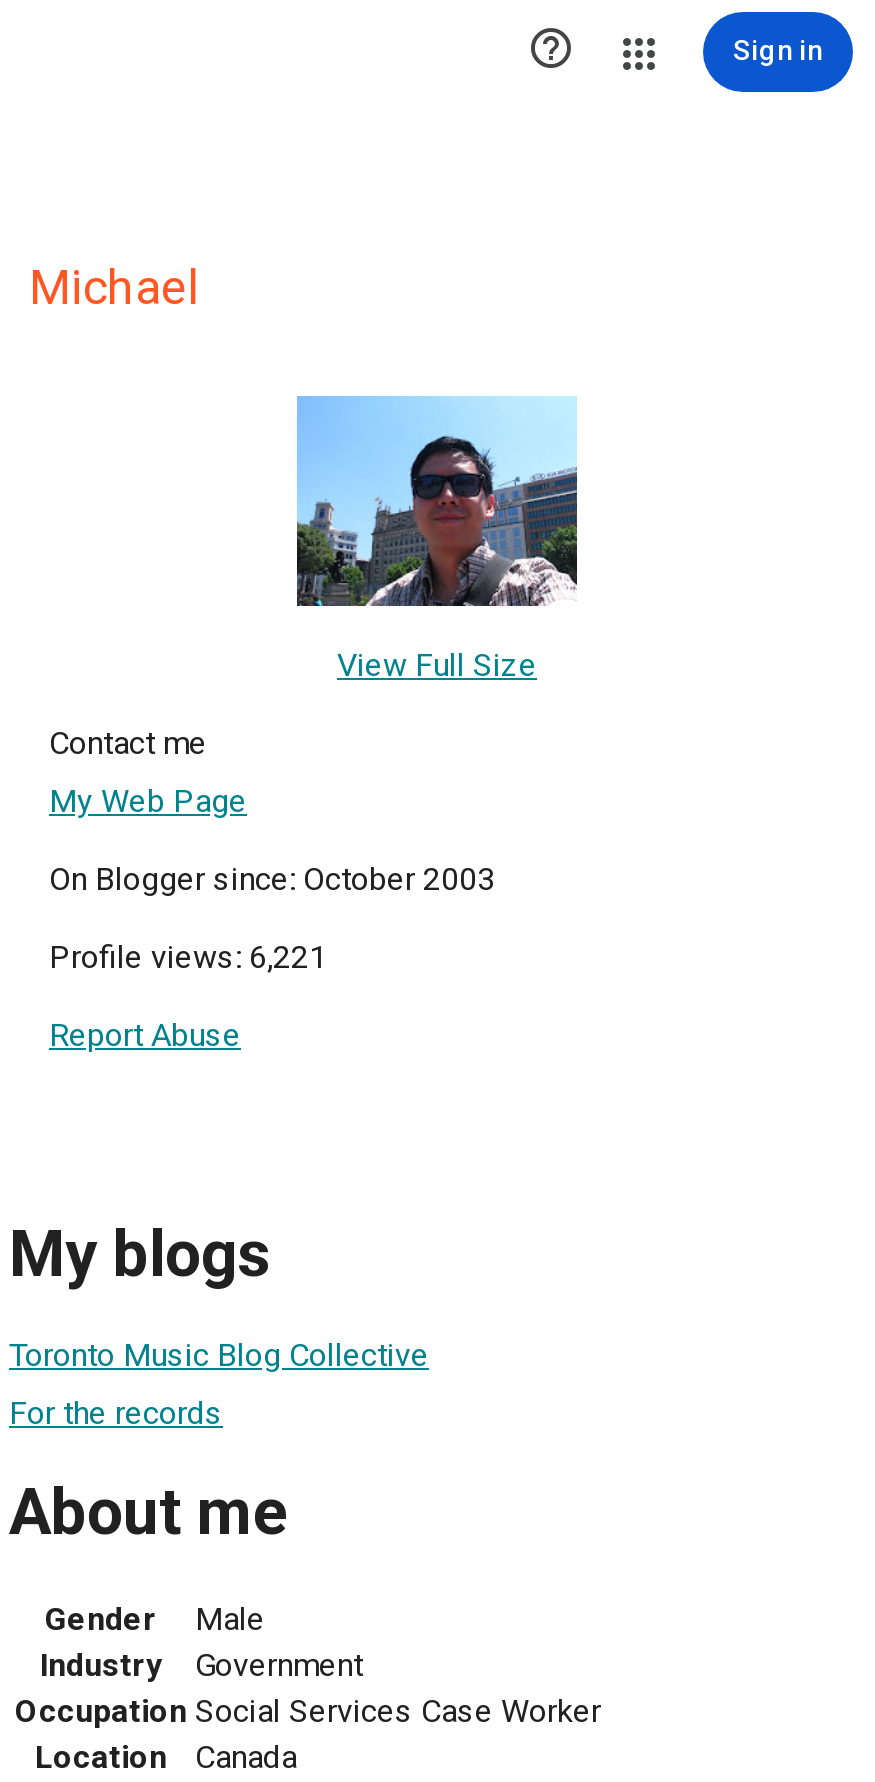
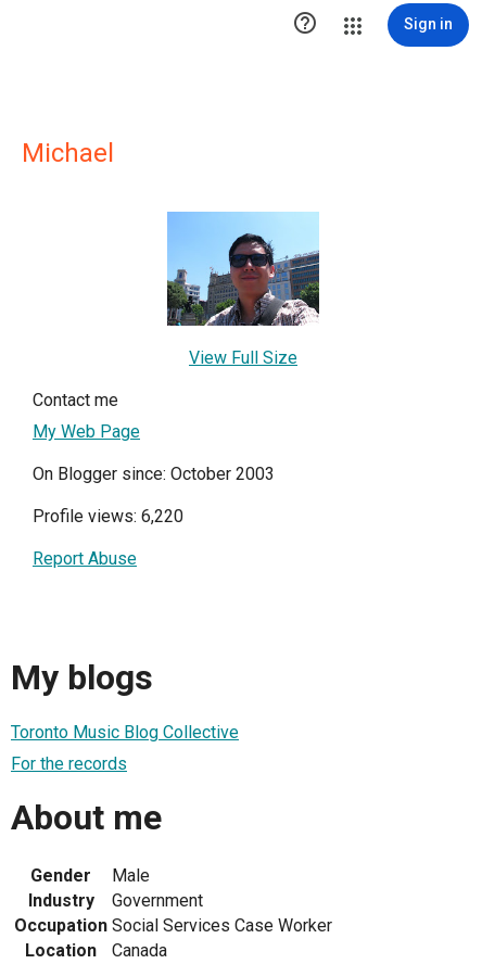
[49,938,327,976] Profile views: 6,221 -> [33,506,183,527] Profile views: 6,220

